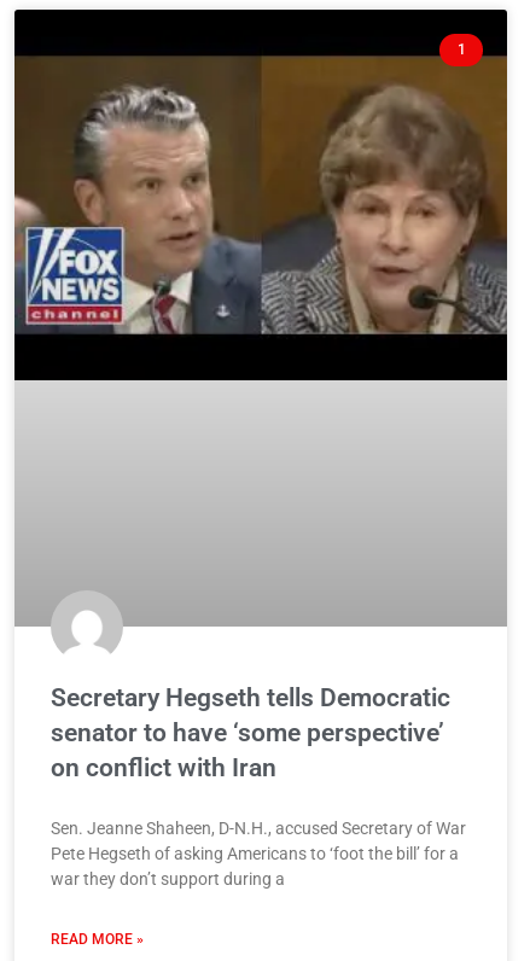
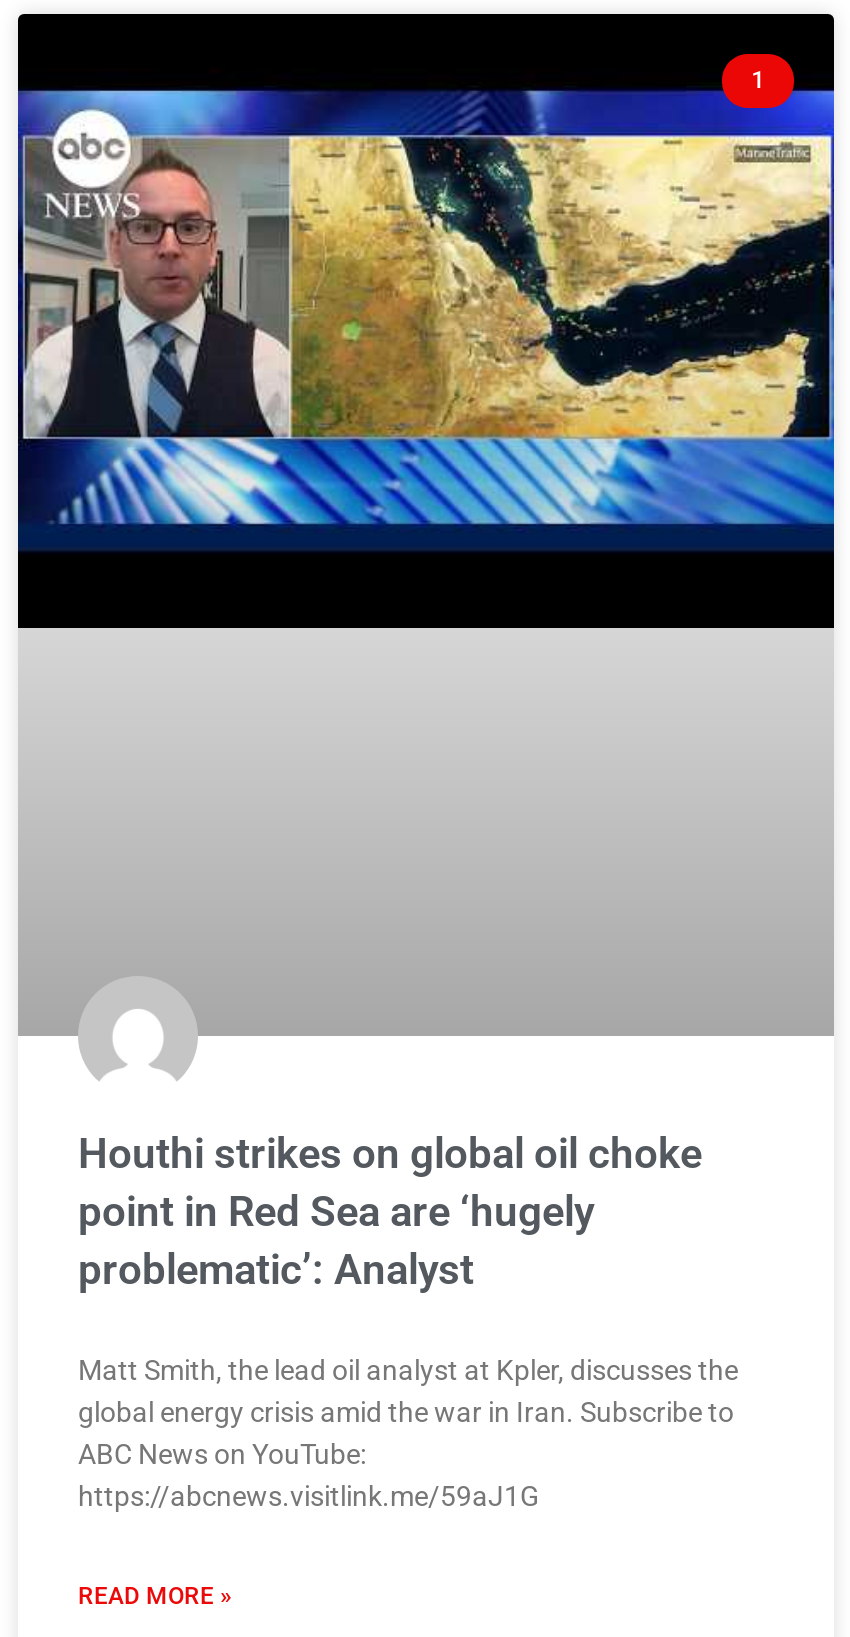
[13,56,508,336] [image] -> [16,88,836,552] [image]
[51,683,450,782] Secretary Hegseth tells Democratic | senator to have ‘some perspective’ | on conflict with Iran -> [78,1130,702,1294] Houthi strikes on global oil choke | point in Red Sea are ‘hugely | problematic’: Analyst
[51,819,466,889] Sen. Jeanne Shaheen, D-N.H., accused Secretary of War | Pete Hegseth of asking Americans to ‘foot the bill’ for a | war they don’t support during a -> [78,1354,738,1512] Matt Smith, the lead oil analyst at Kpler, discusses the | global energy crisis amid the war in Iran. Subscribe to | ABC News on YouTube: | https://abcnews.visitlink.me/59aJ1G

